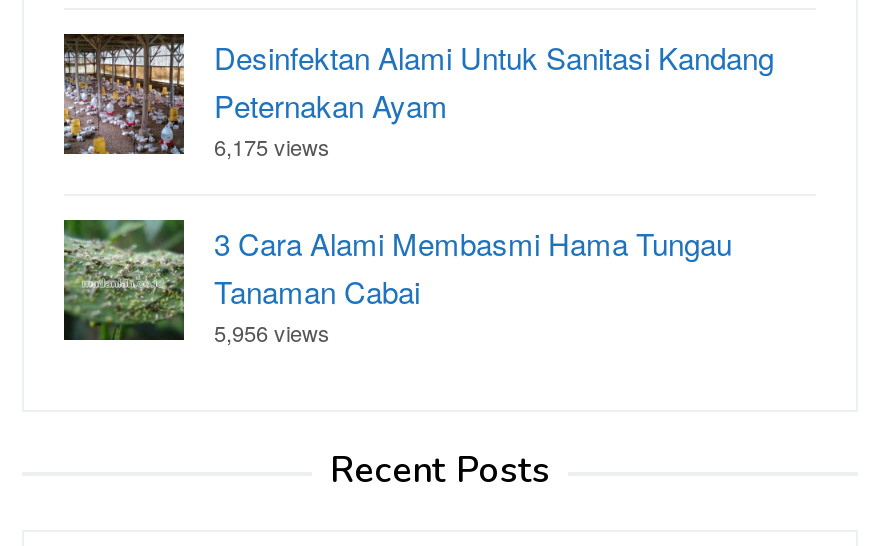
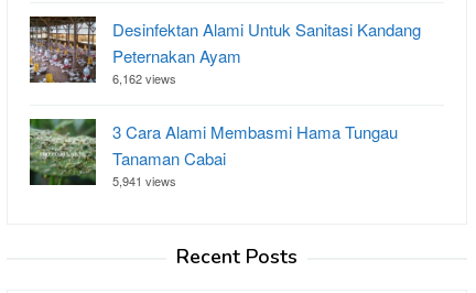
[214,130,330,162] 6,175 views -> [112,69,176,87] 6,162 views
[214,316,330,348] 5,956 views -> [112,172,176,189] 5,941 views

